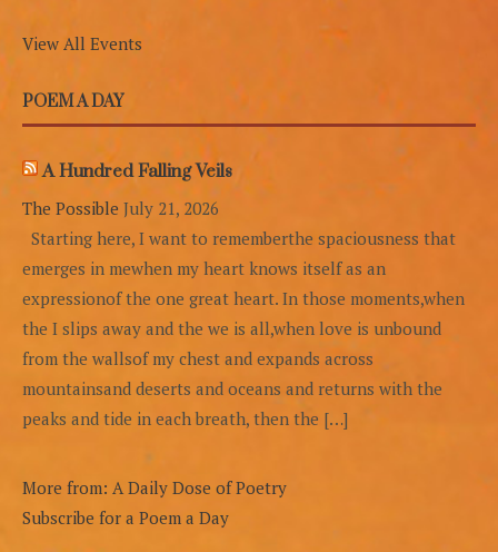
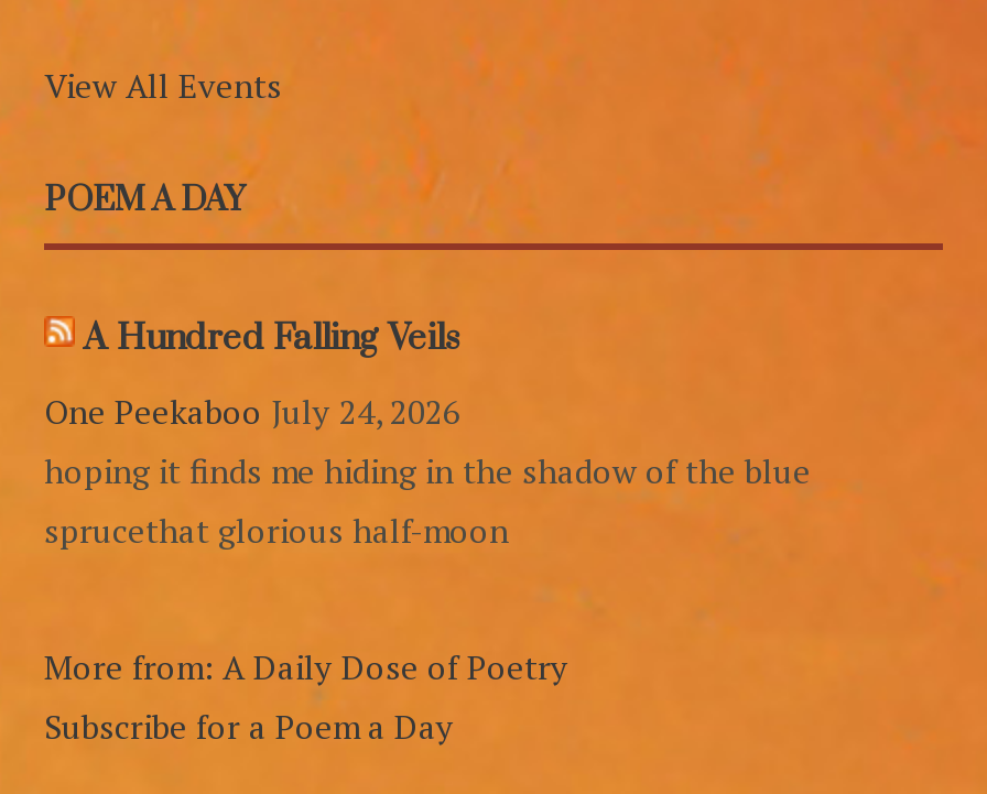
[22,197,465,429] The Possible July 21, 2026 | Starting here, I want to rememberthe spaciousness that | emerges in mewhen my heart knows itself as an | expressionof the one great heart. In those moments,when | the I slips away and the we is all,when love is unbound | from the wallsof my chest and expands across | mountainsand deserts and oceans and returns with the | peaks and tide in each breath, then the […] -> [44,389,811,552] One Peekaboo July 24, 2026 | hoping it finds me hiding in the shadow of the blue | sprucethat glorious half-moon

